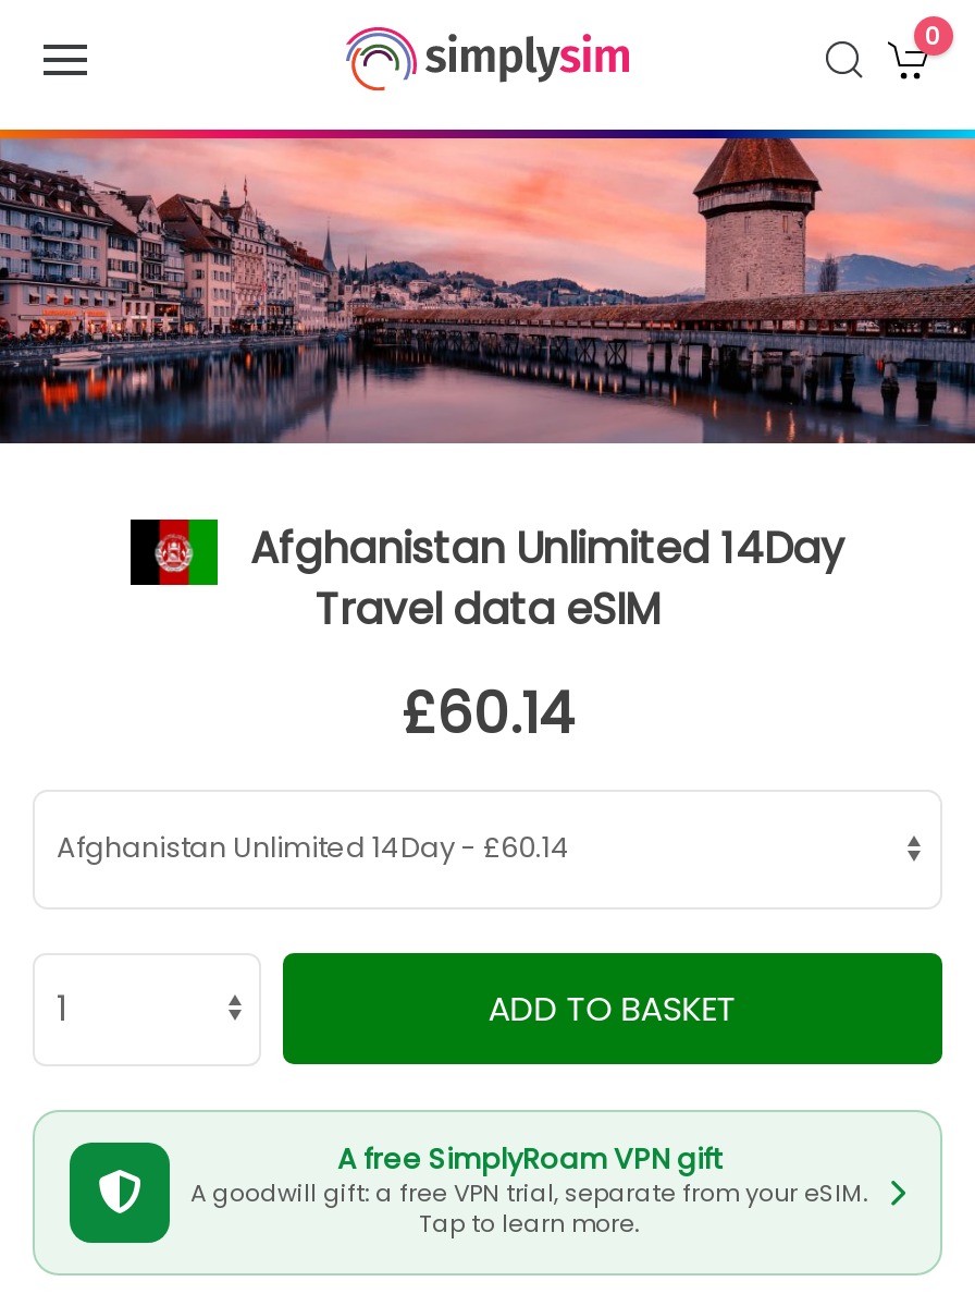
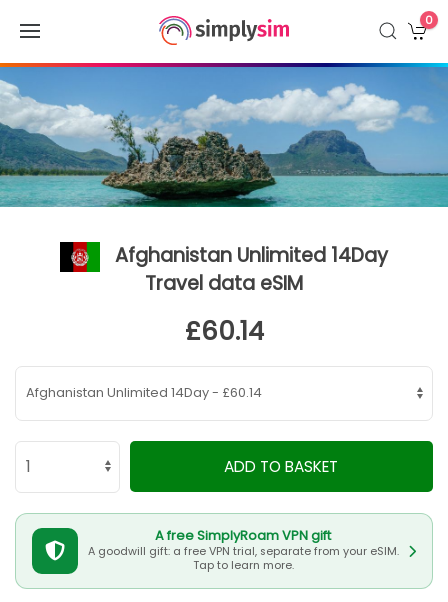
[7,136,968,445] [image] -> [3,66,445,208] [image]

